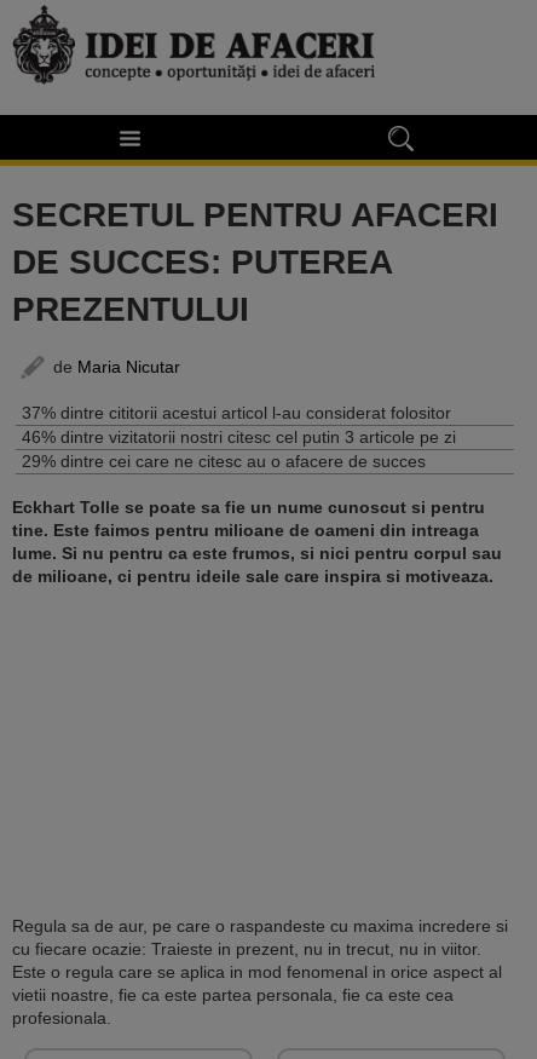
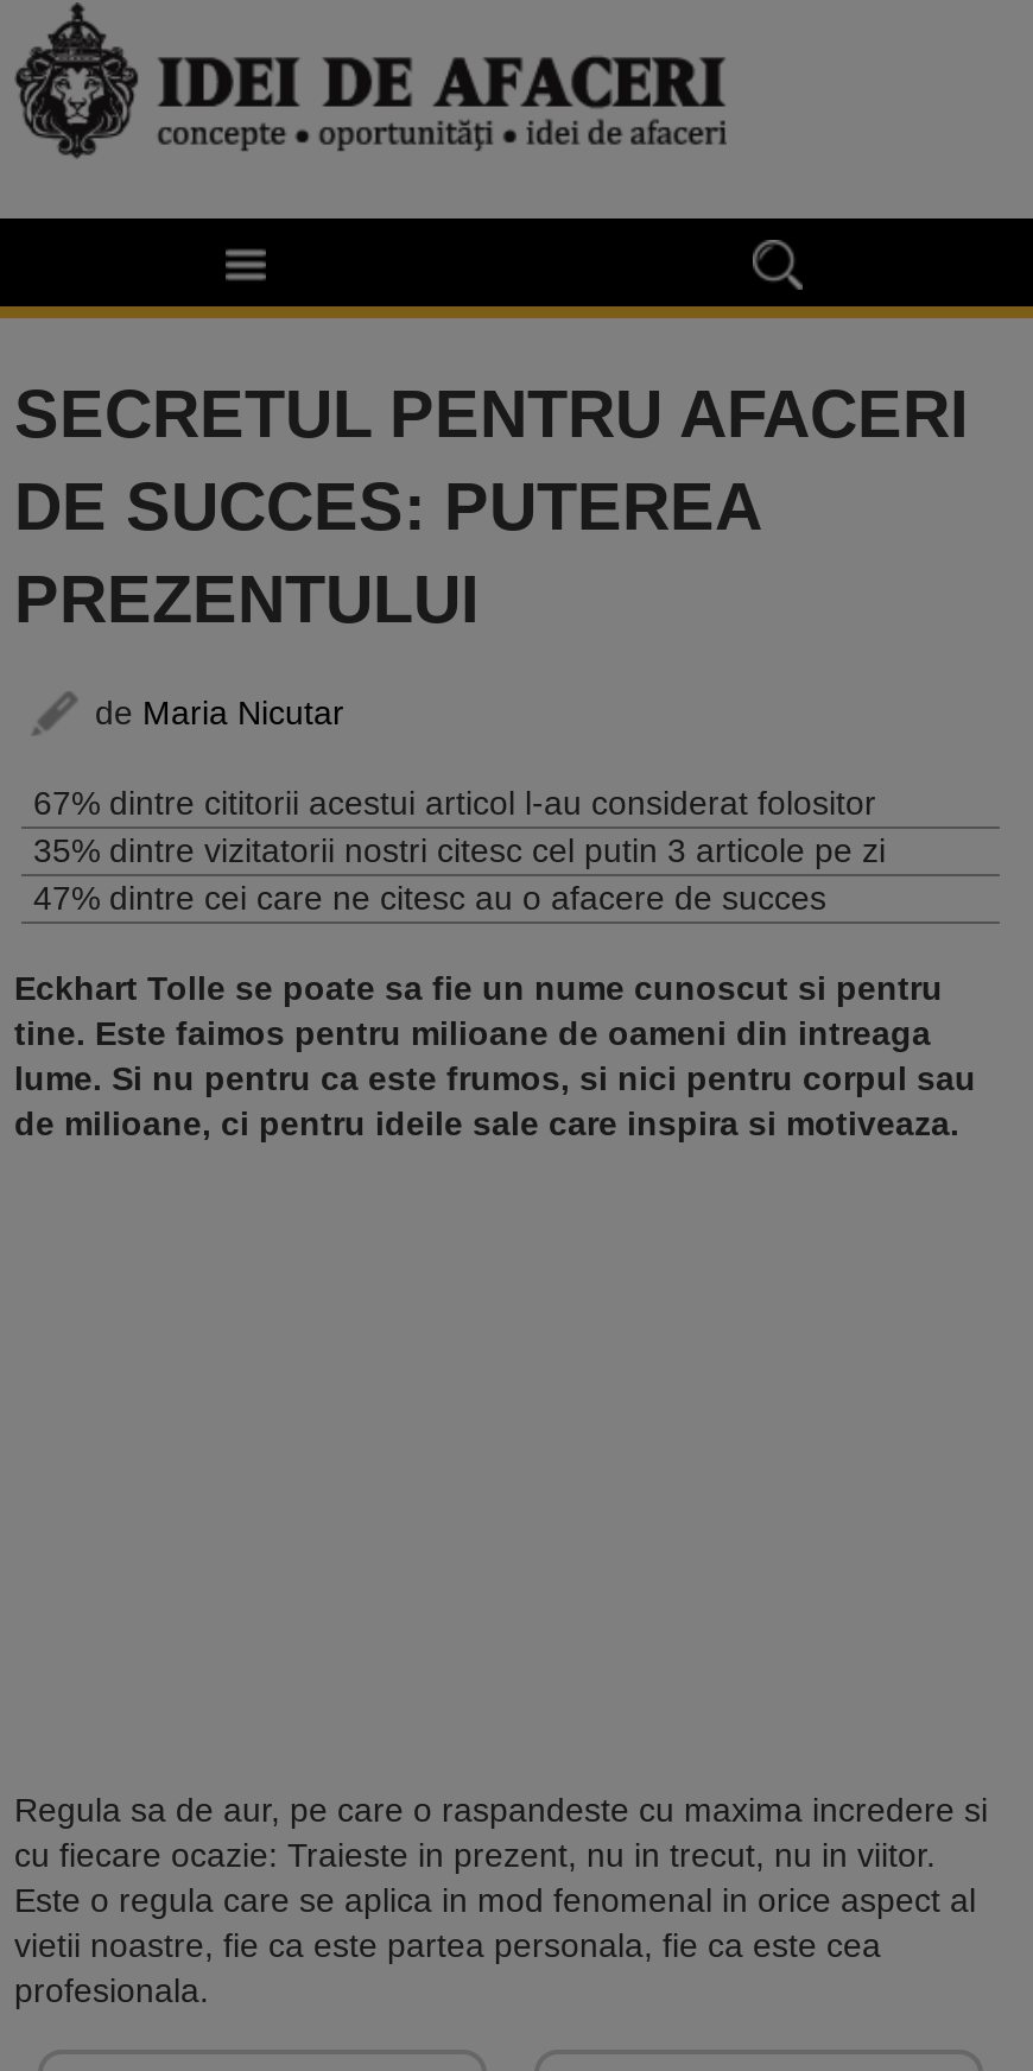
[22,403,451,422] 37% dintre cititorii acestui articol l-au considerat folositor -> [33,783,876,821] 67% dintre cititorii acestui articol l-au considerat folositor
[22,427,456,446] 46% dintre vizitatorii nostri citesc cel putin 3 articole pe zi -> [33,831,886,869] 35% dintre vizitatorii nostri citesc cel putin 3 articole pe zi
[22,451,426,471] 29% dintre cei care ne citesc au o afacere de succes -> [33,878,826,916] 47% dintre cei care ne citesc au o afacere de succes

